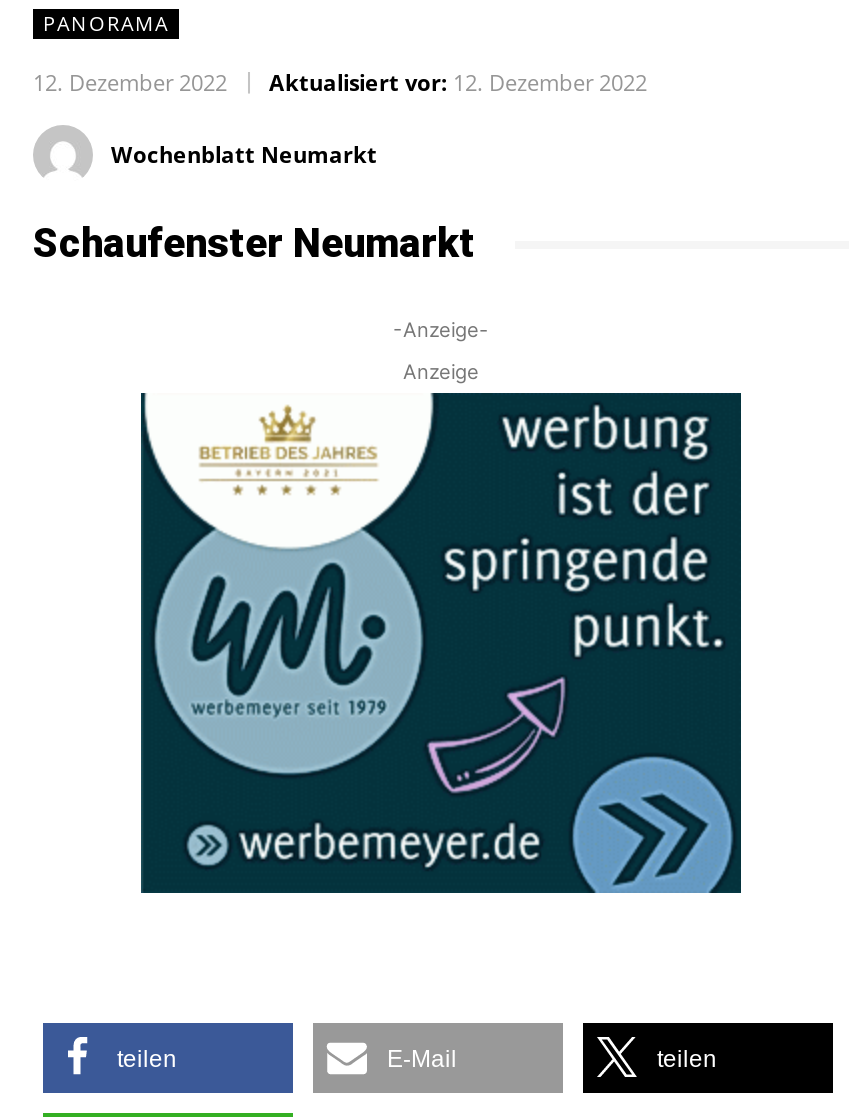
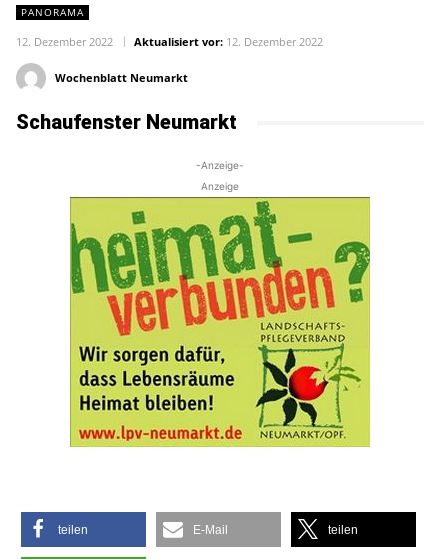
[139,391,743,895] [image] -> [69,196,371,448] [image]

